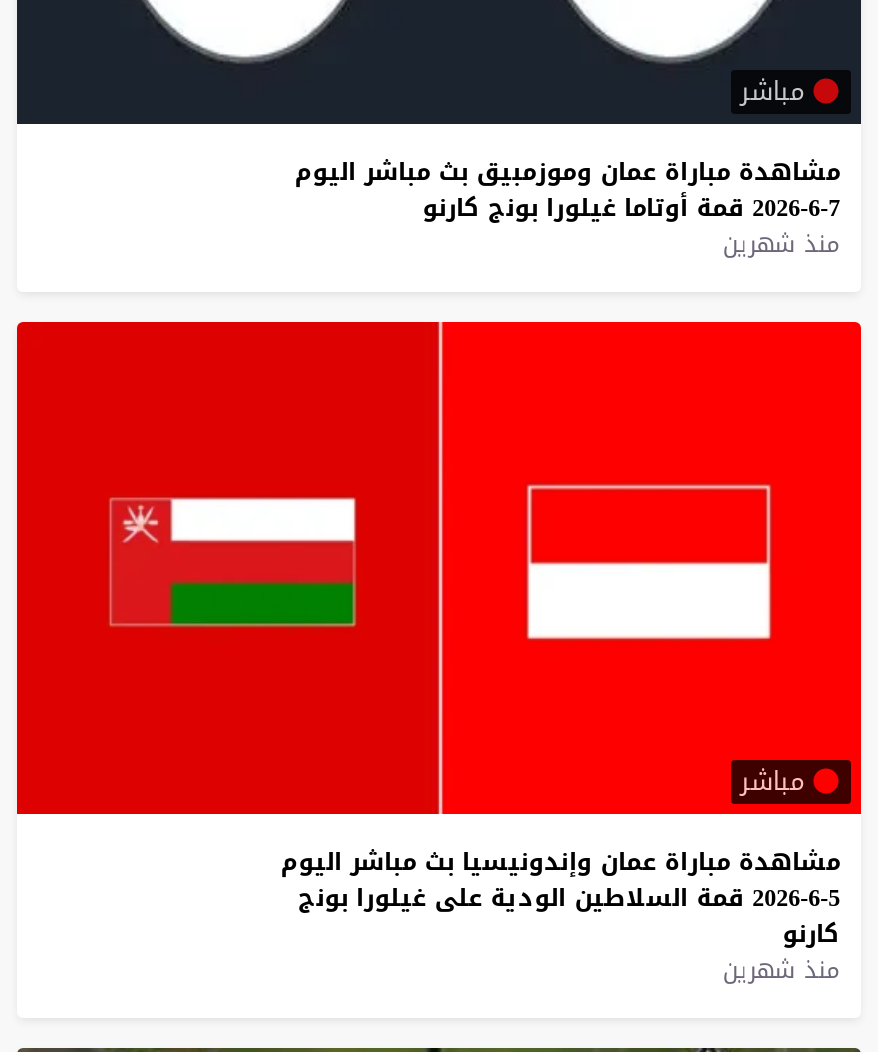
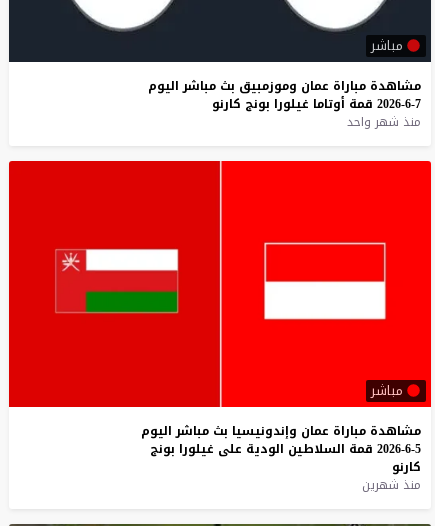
[722,223,840,267] منذ شهرين -> [347,111,421,133] منذ شهر واحد

